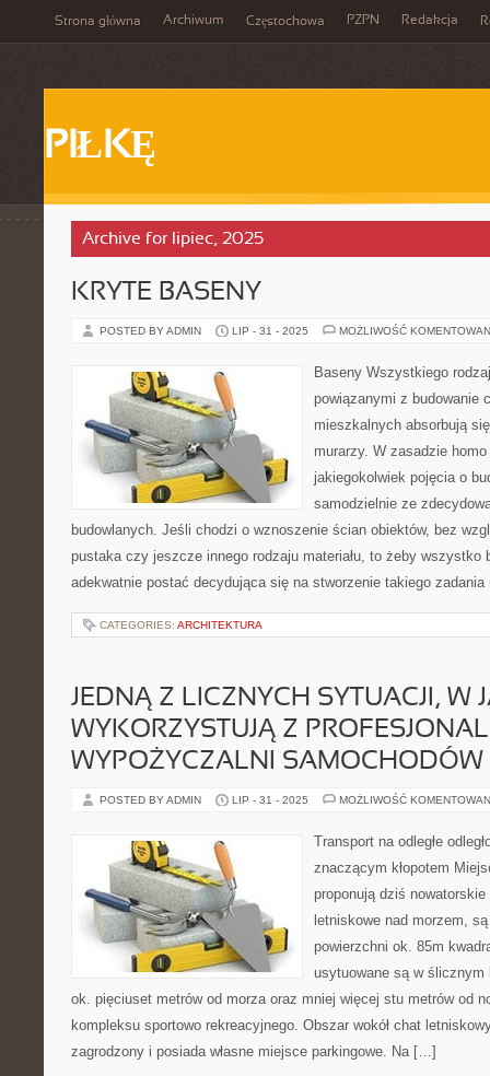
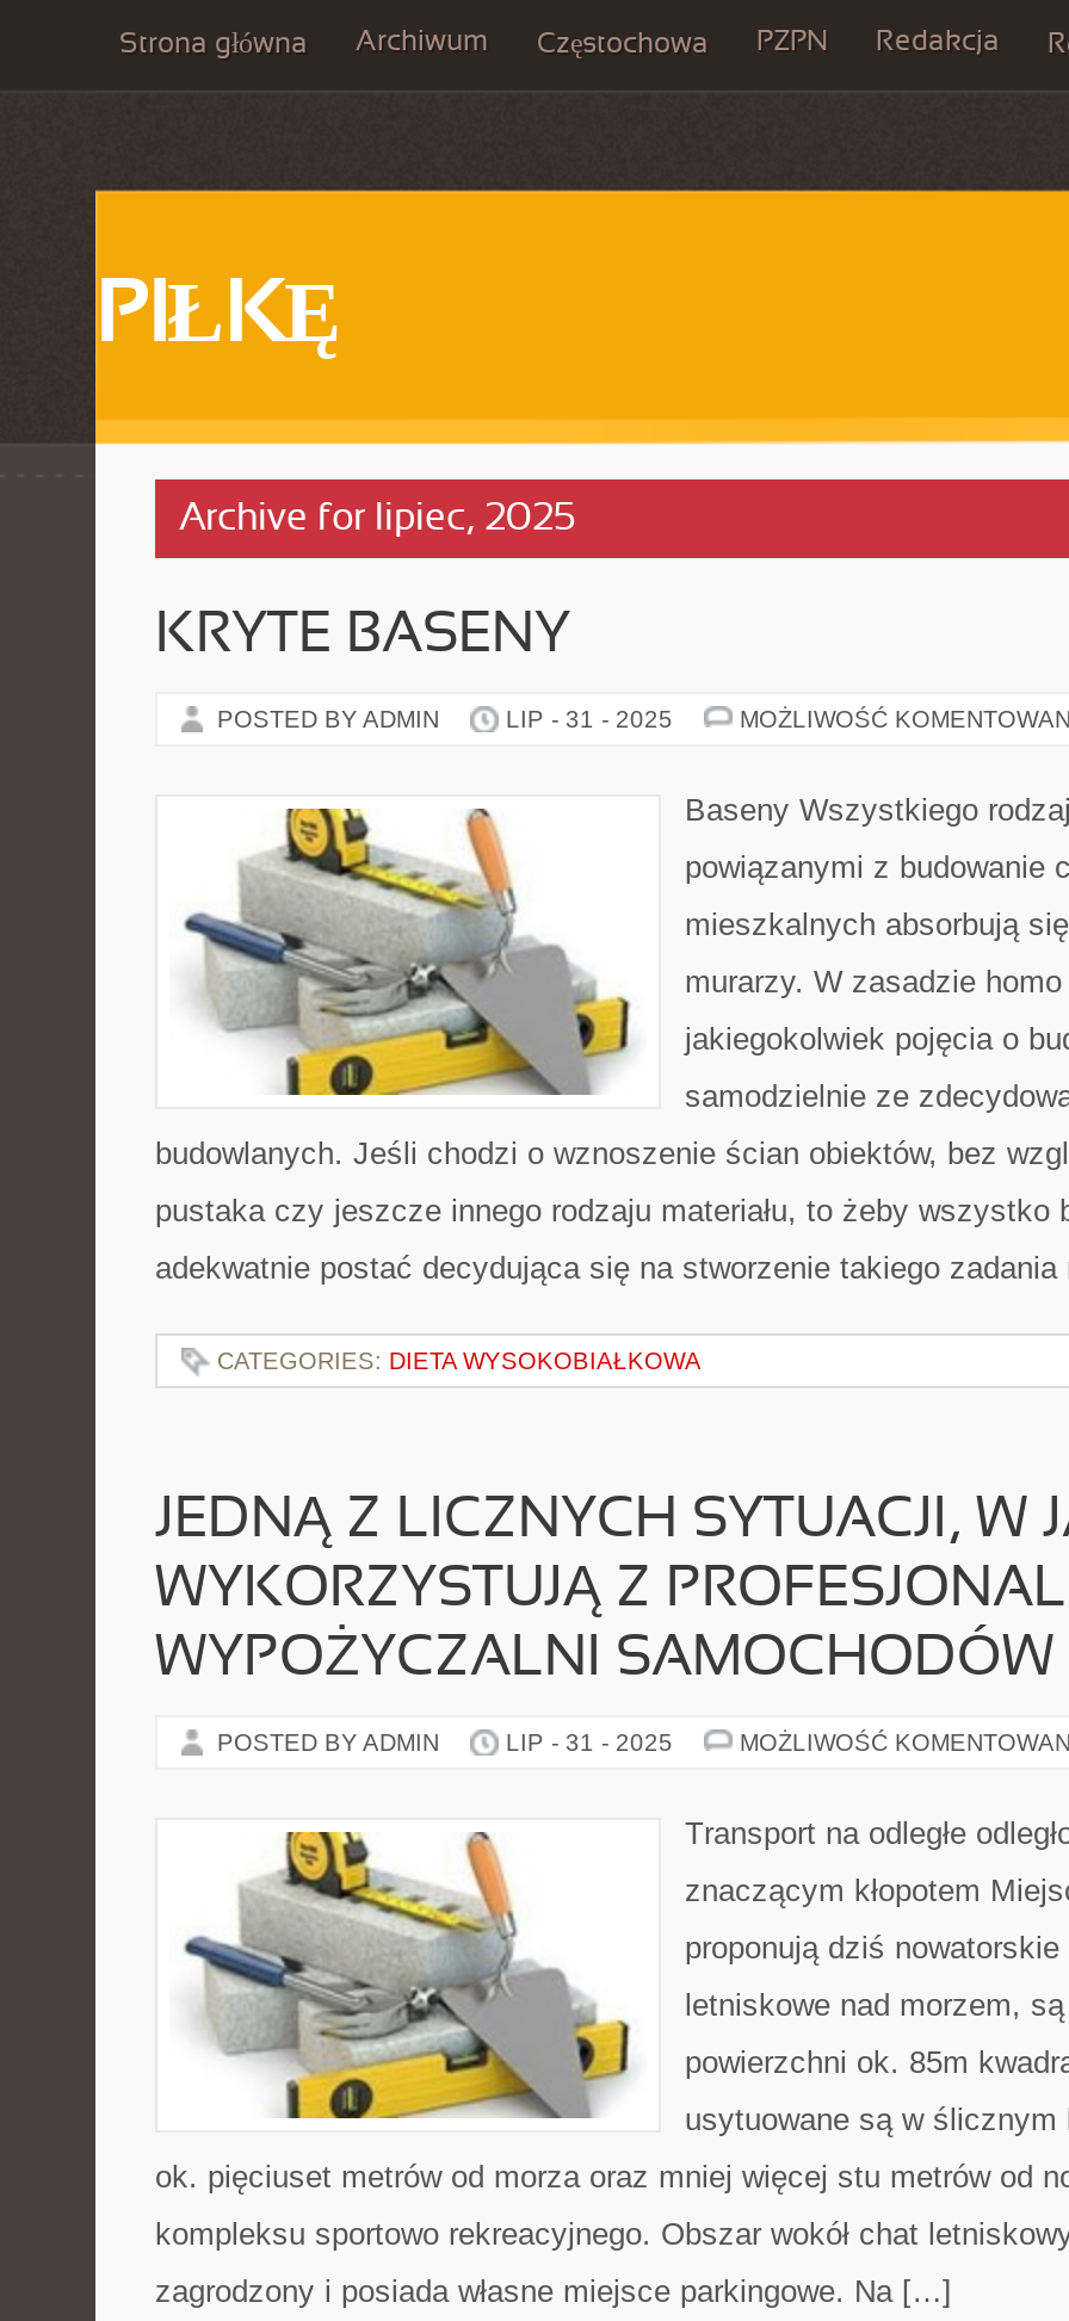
[100,619,262,631] CATEGORIES: ARCHITEKTURA -> [217,1348,702,1374] CATEGORIES: DIETA WYSOKOBIAŁKOWA

